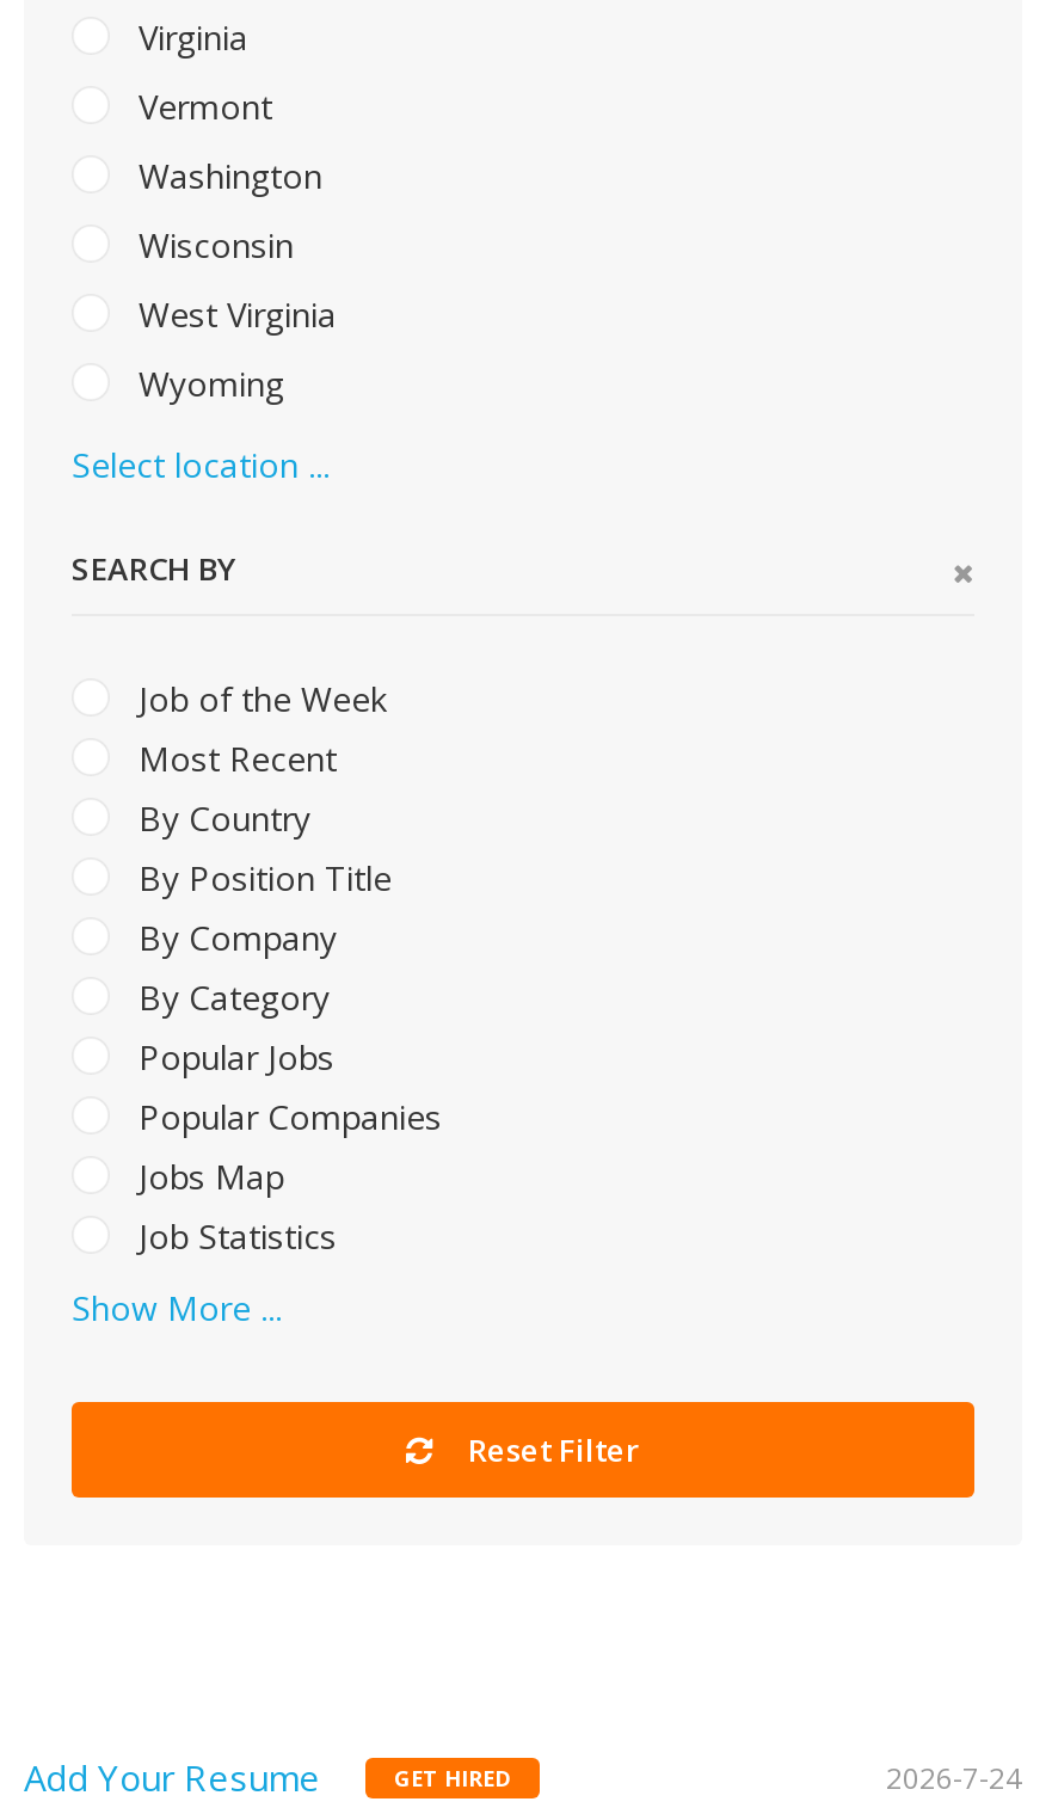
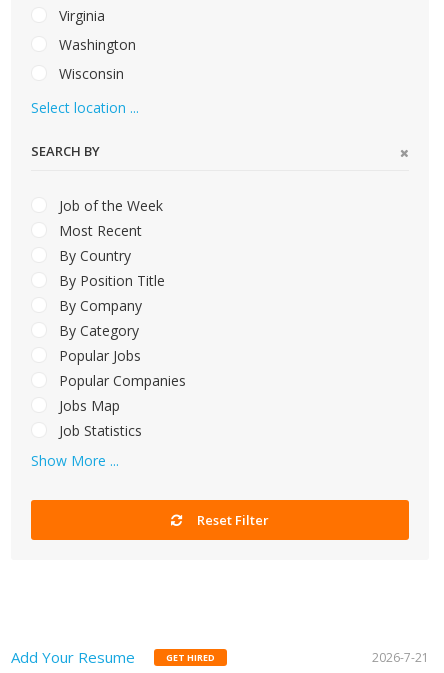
[129,84,272,129] Vermont -> none
[129,292,337,407] West Virginia | Wyoming -> none
[886,1758,1022,1799] 2026-7-24 -> [372,649,429,666] 2026-7-21

